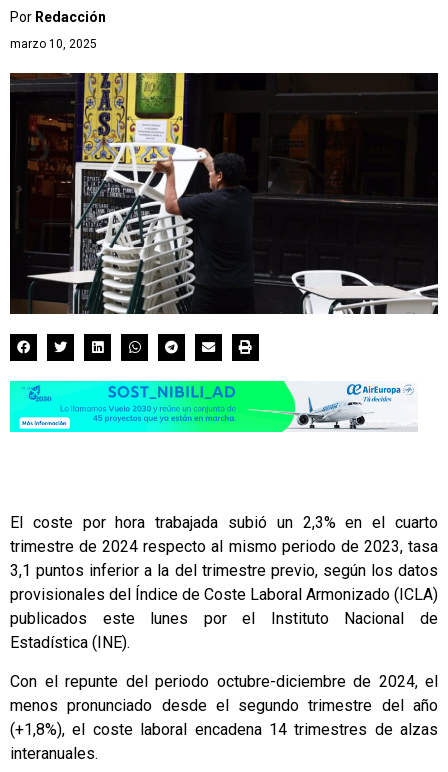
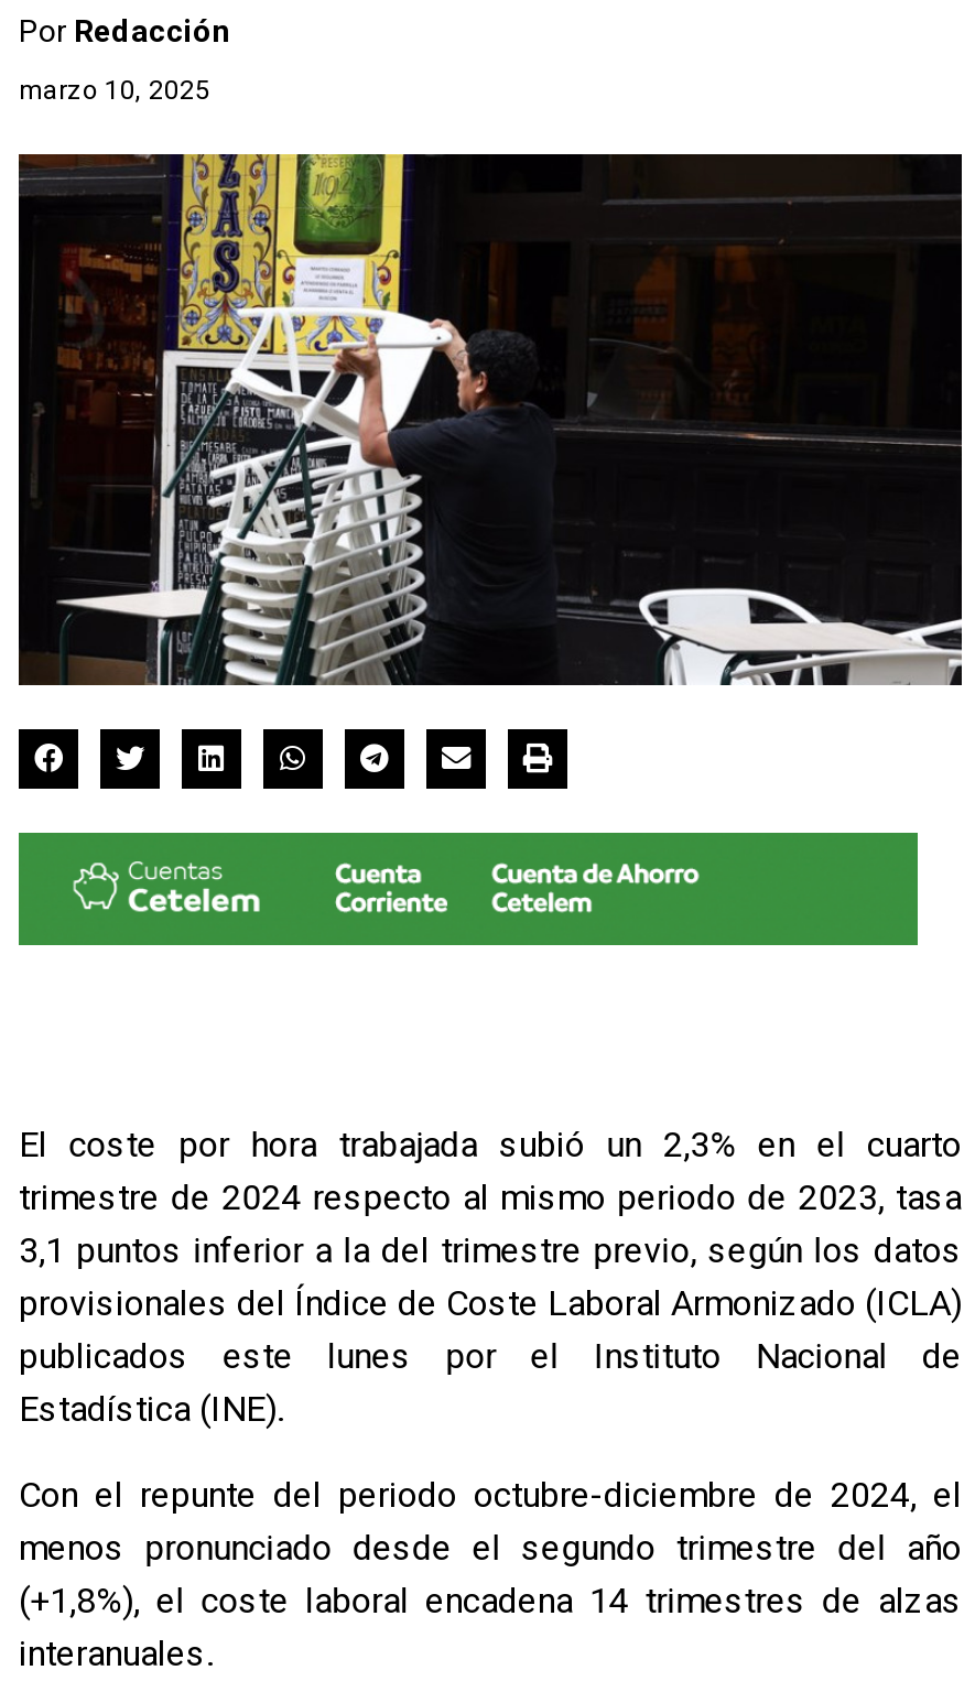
[9,380,418,433] [image] -> [17,831,920,947] [image]

